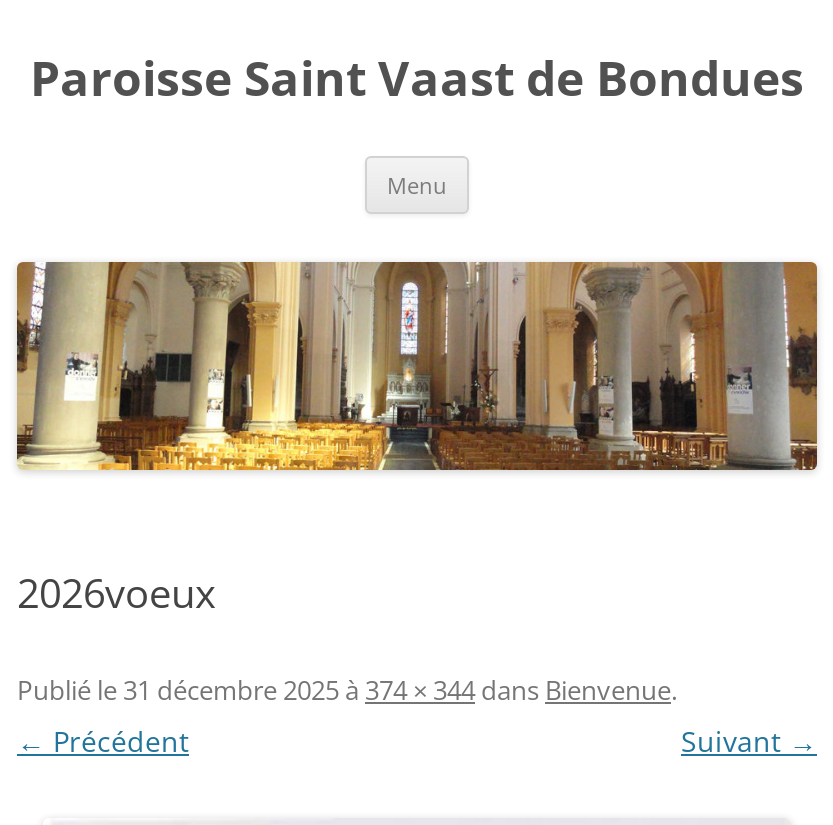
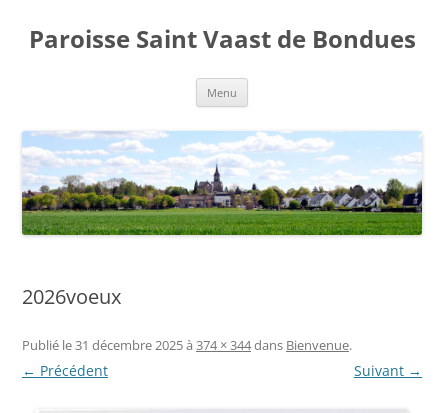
[15,260,819,472] [image] -> [21,131,423,236] [image]

